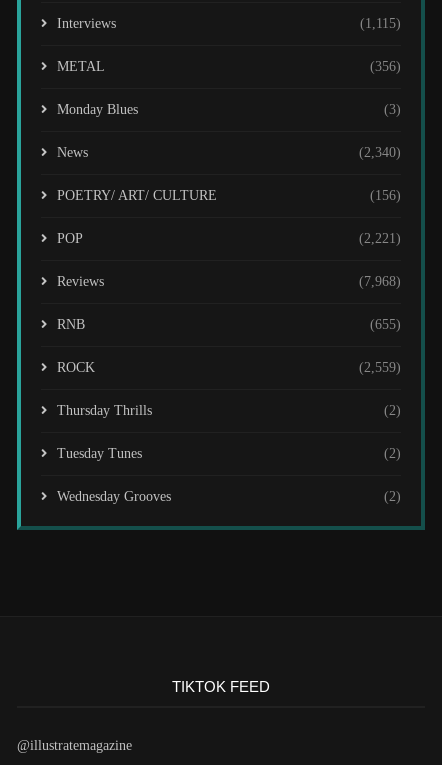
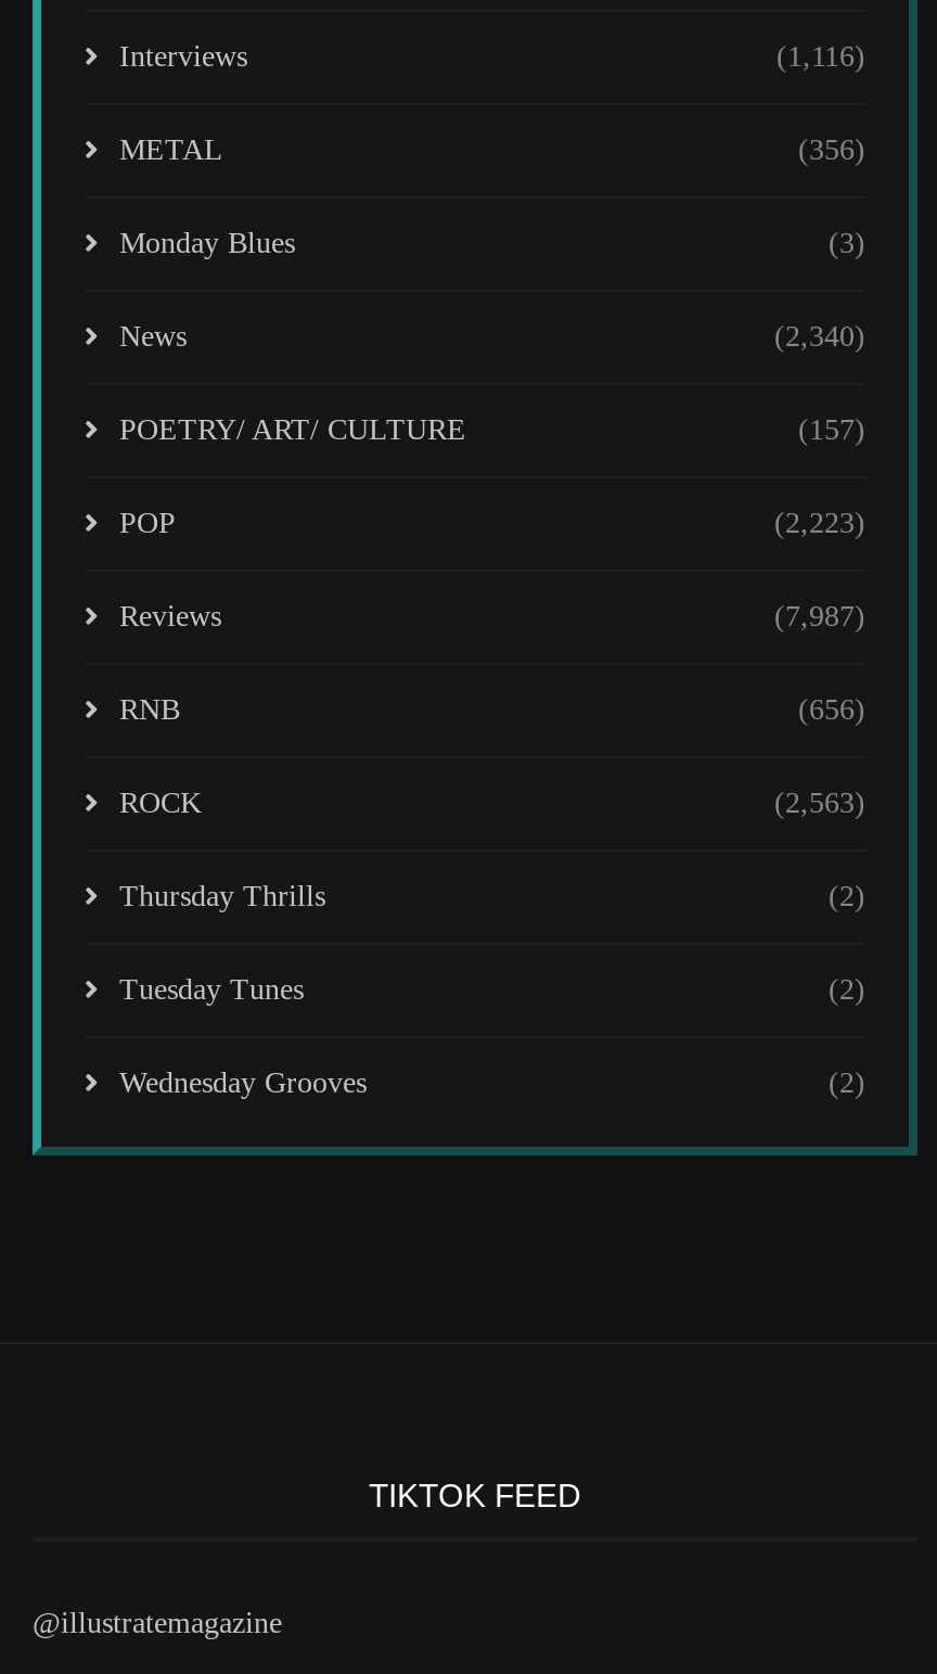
[360,16,401,31] (1,115) -> [776,40,865,72] (1,116)
[370,188,401,203] (156) -> [798,413,865,446] (157)
[359,231,401,246] (2,221) -> [774,506,865,539] (2,223)
[359,274,401,289] (7,968) -> [774,600,865,632] (7,987)
[370,317,401,332] (655) -> [798,693,865,726] (656)
[359,360,401,375] (2,559) -> [774,786,865,819] (2,563)

